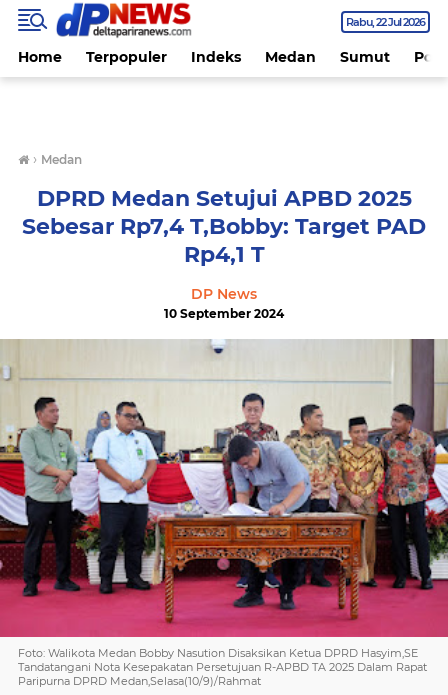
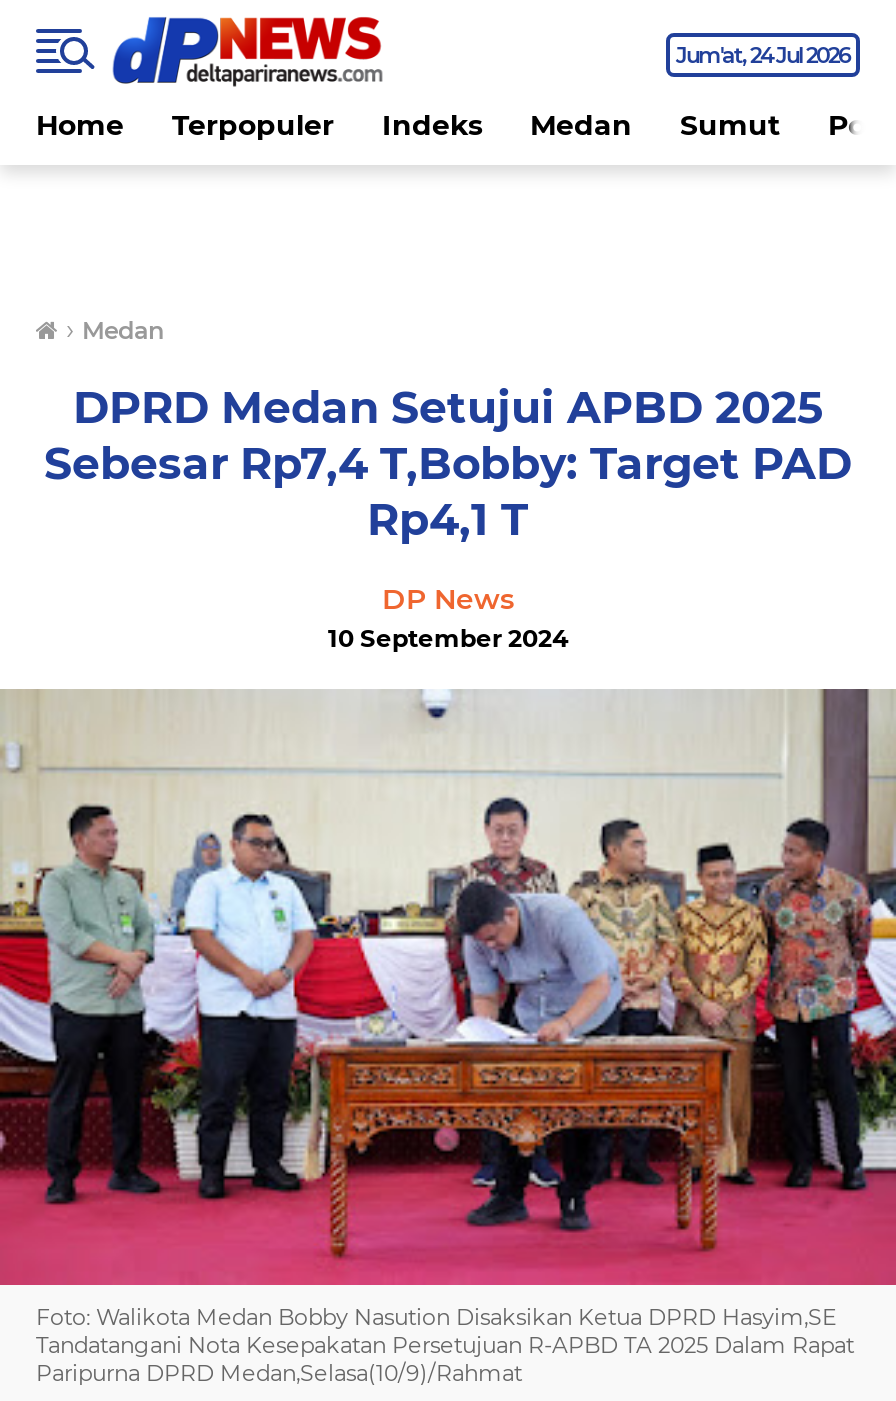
[346,15,425,29] Rabu 22 Jul 2026 -> [676,41,850,69] Jum'at 24 Jul 2026

